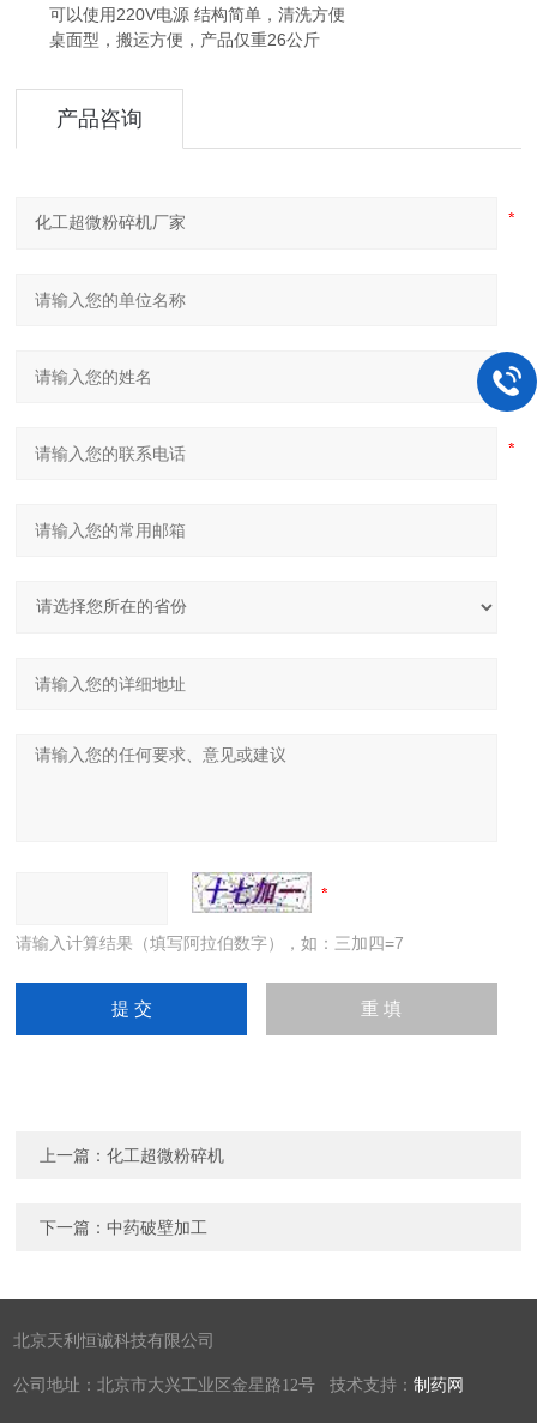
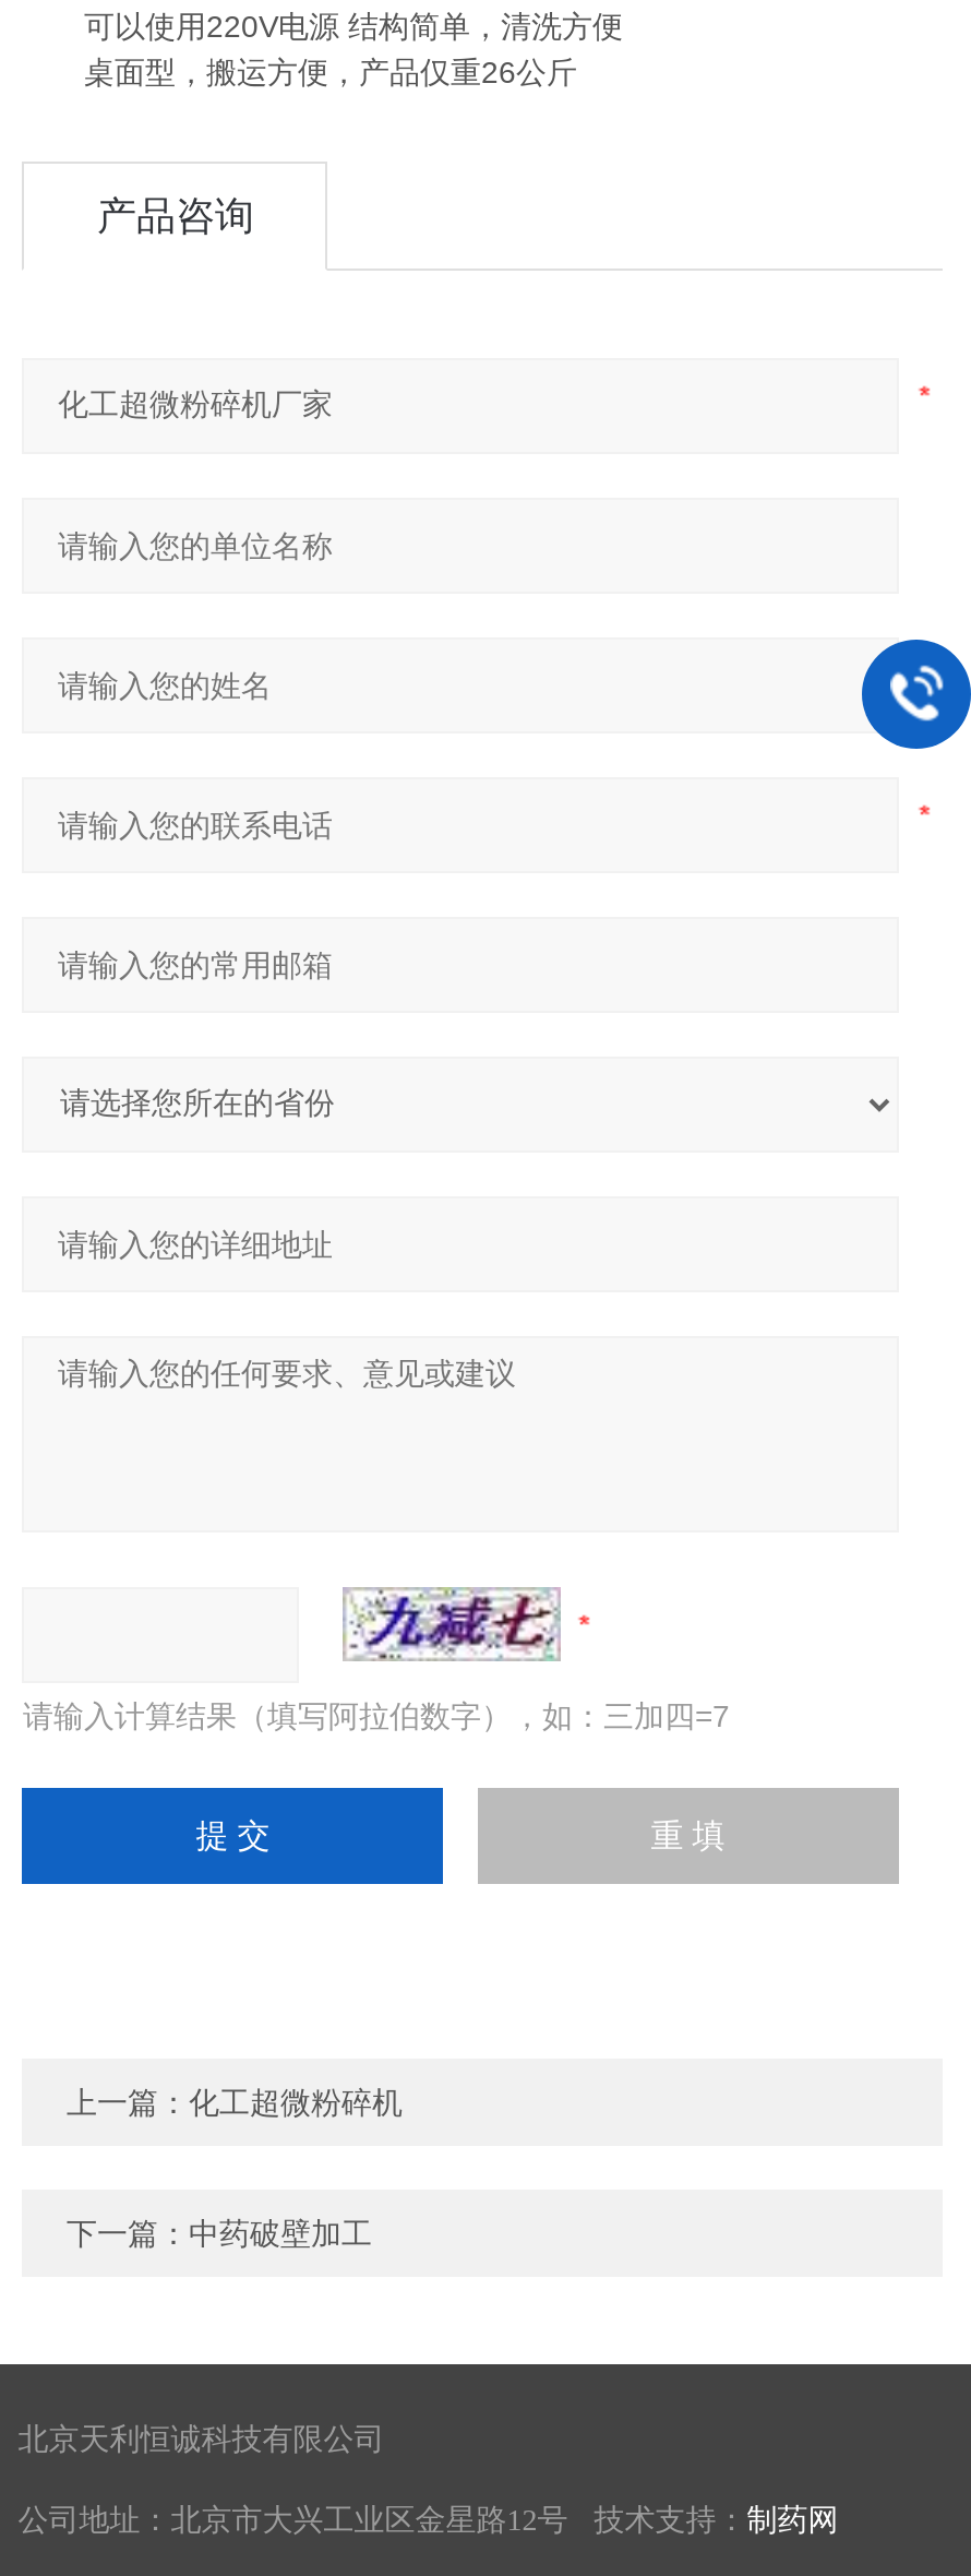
[197,873,310,912] [image] -> [349,1587,559,1661] [image]

